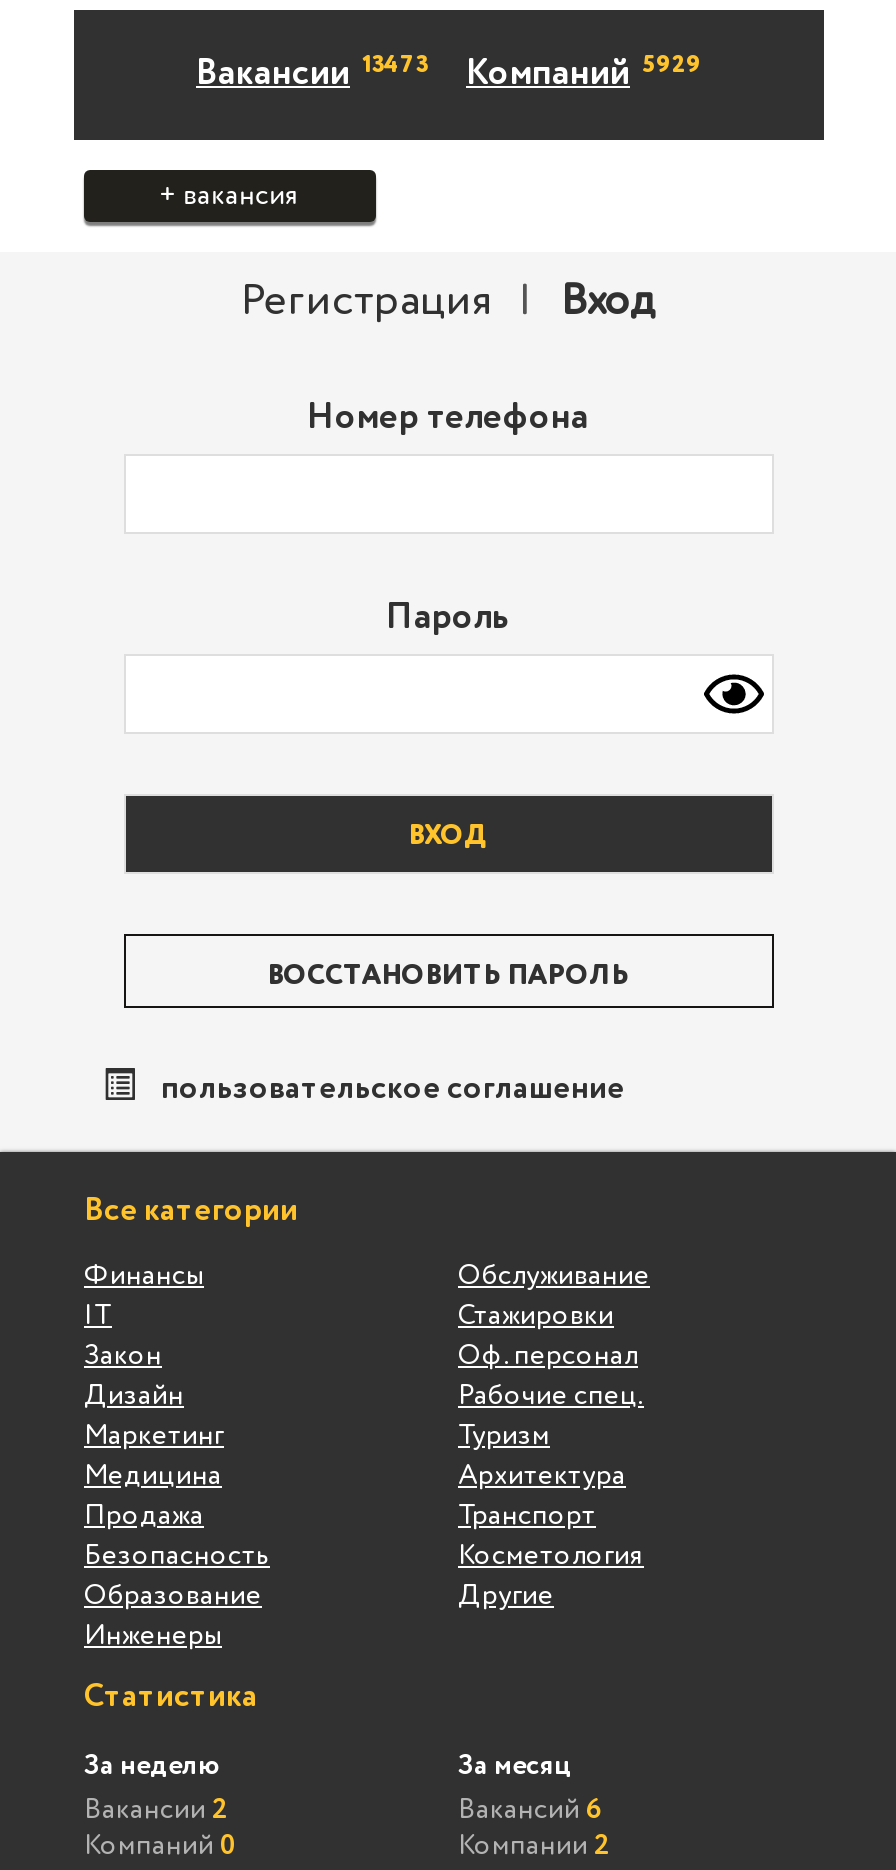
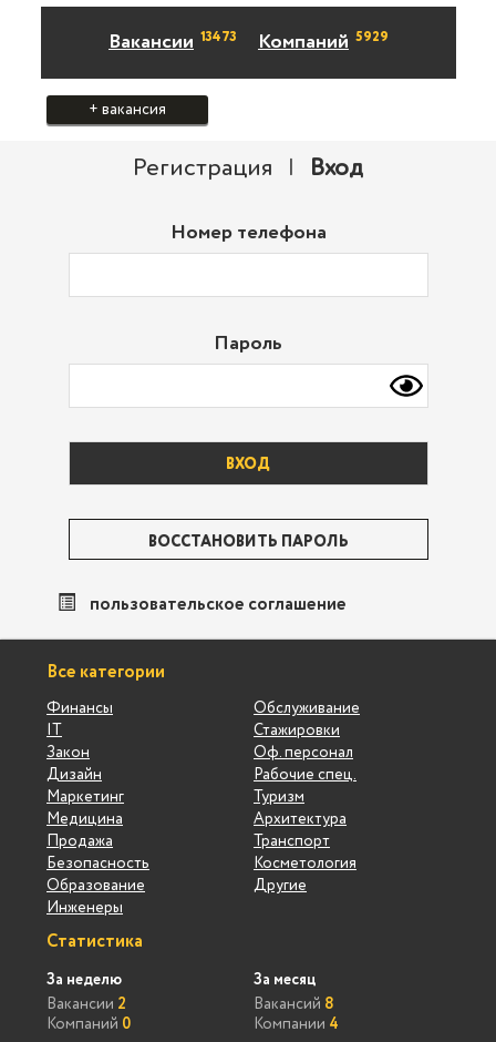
[458,1796,602,1824] Вакансий 6 -> [254,997,334,1012] Вакансий 8
[458,1832,610,1860] Компании 2 -> [254,1017,339,1032] Компании 4

